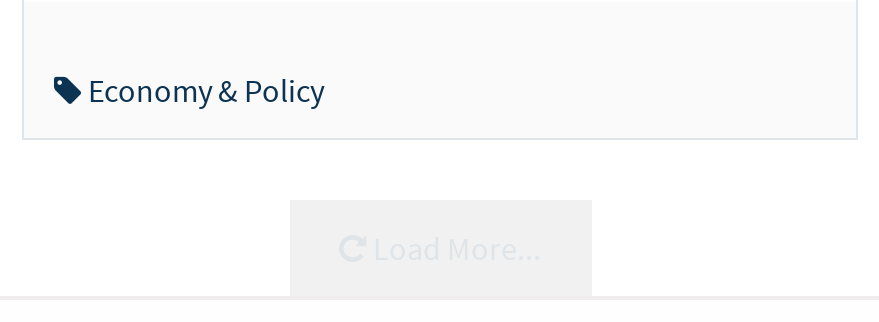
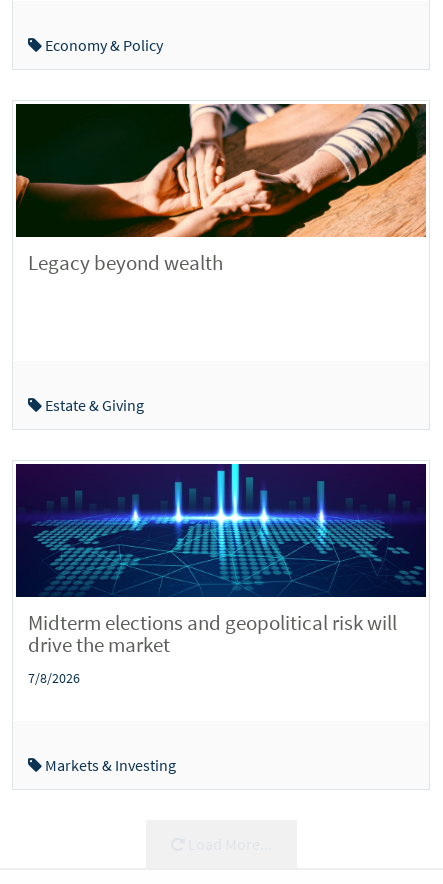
none -> [15,103,427,276] [image] | Legacy beyond wealth
none -> [15,463,427,687] [image] | Midterm elections and geopolitical risk will | drive the market | 7/8/2026
none -> [42,395,144,415] Estate & Giving
none -> [42,755,176,775] Markets & Investing

